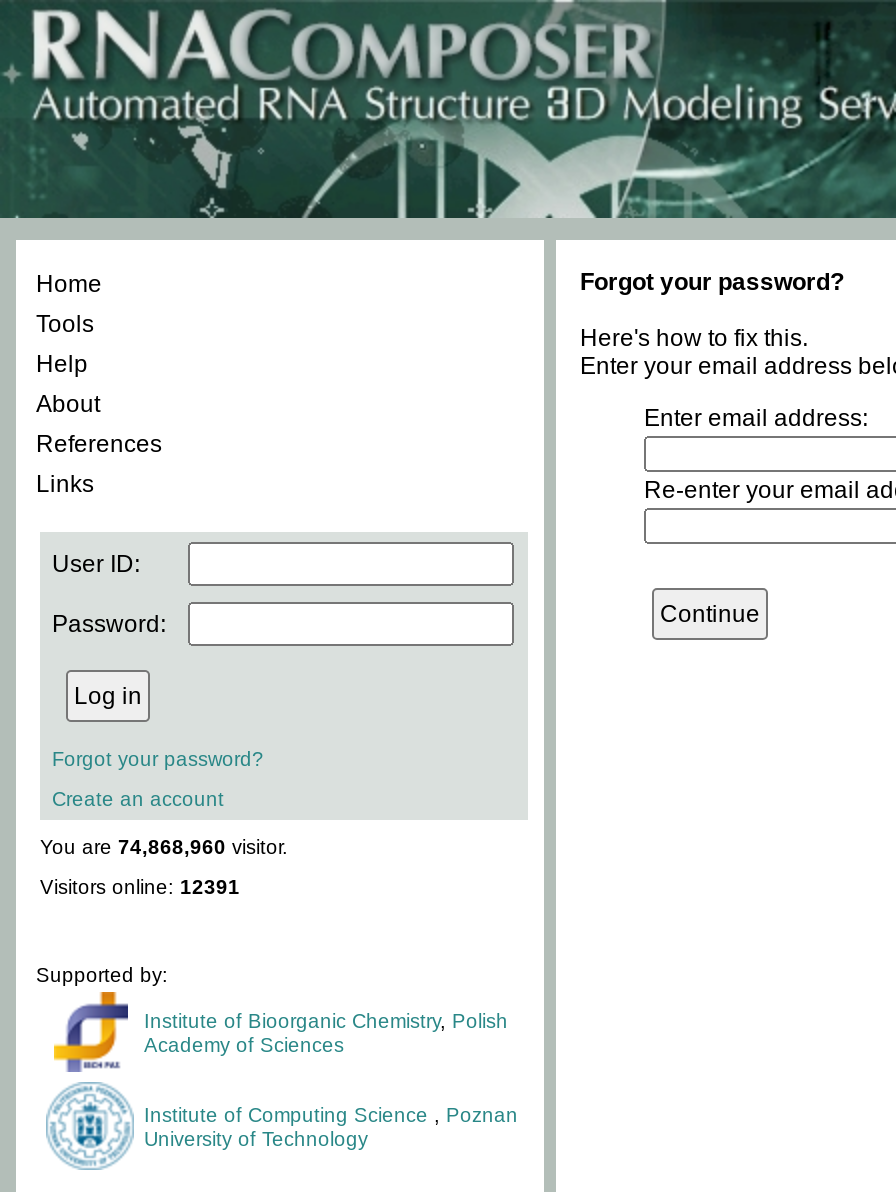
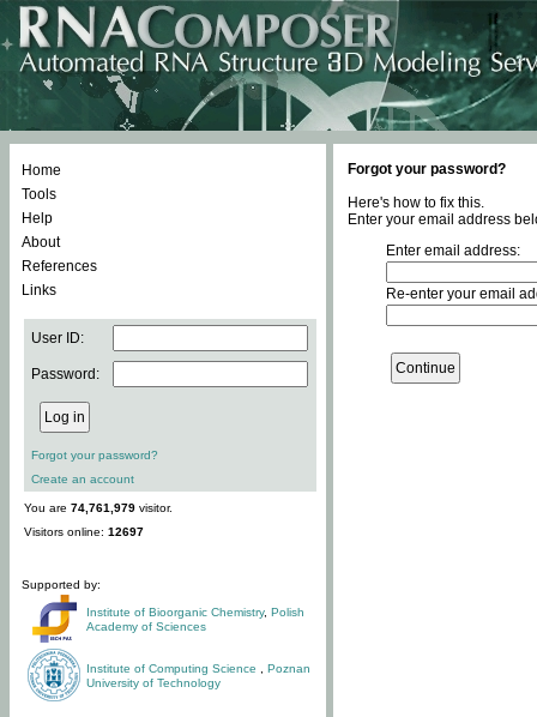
[40,836,288,858] You are 74,868,960 visitor. -> [24,501,173,514] You are 74,761,979 visitor.
[40,876,240,898] Visitors online: 12391 -> [24,525,144,538] Visitors online: 12697

